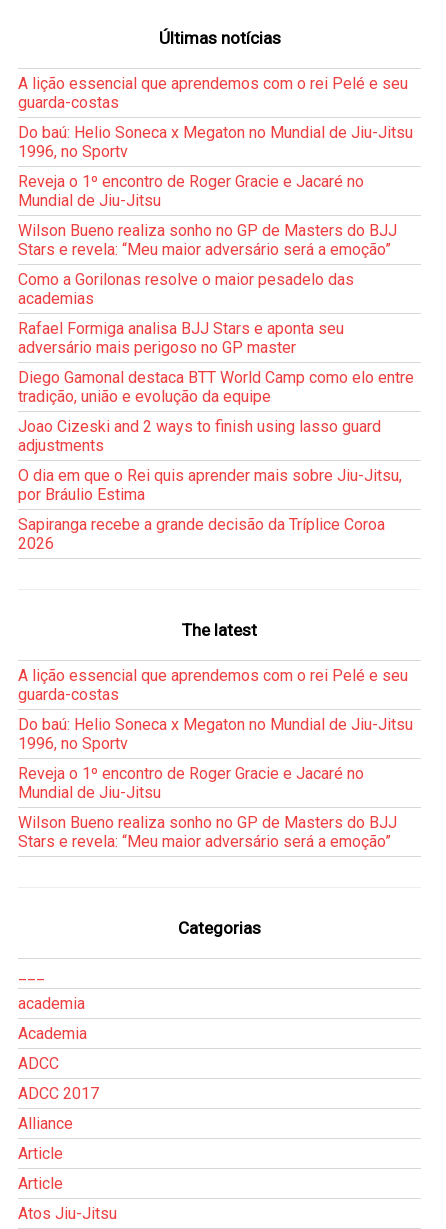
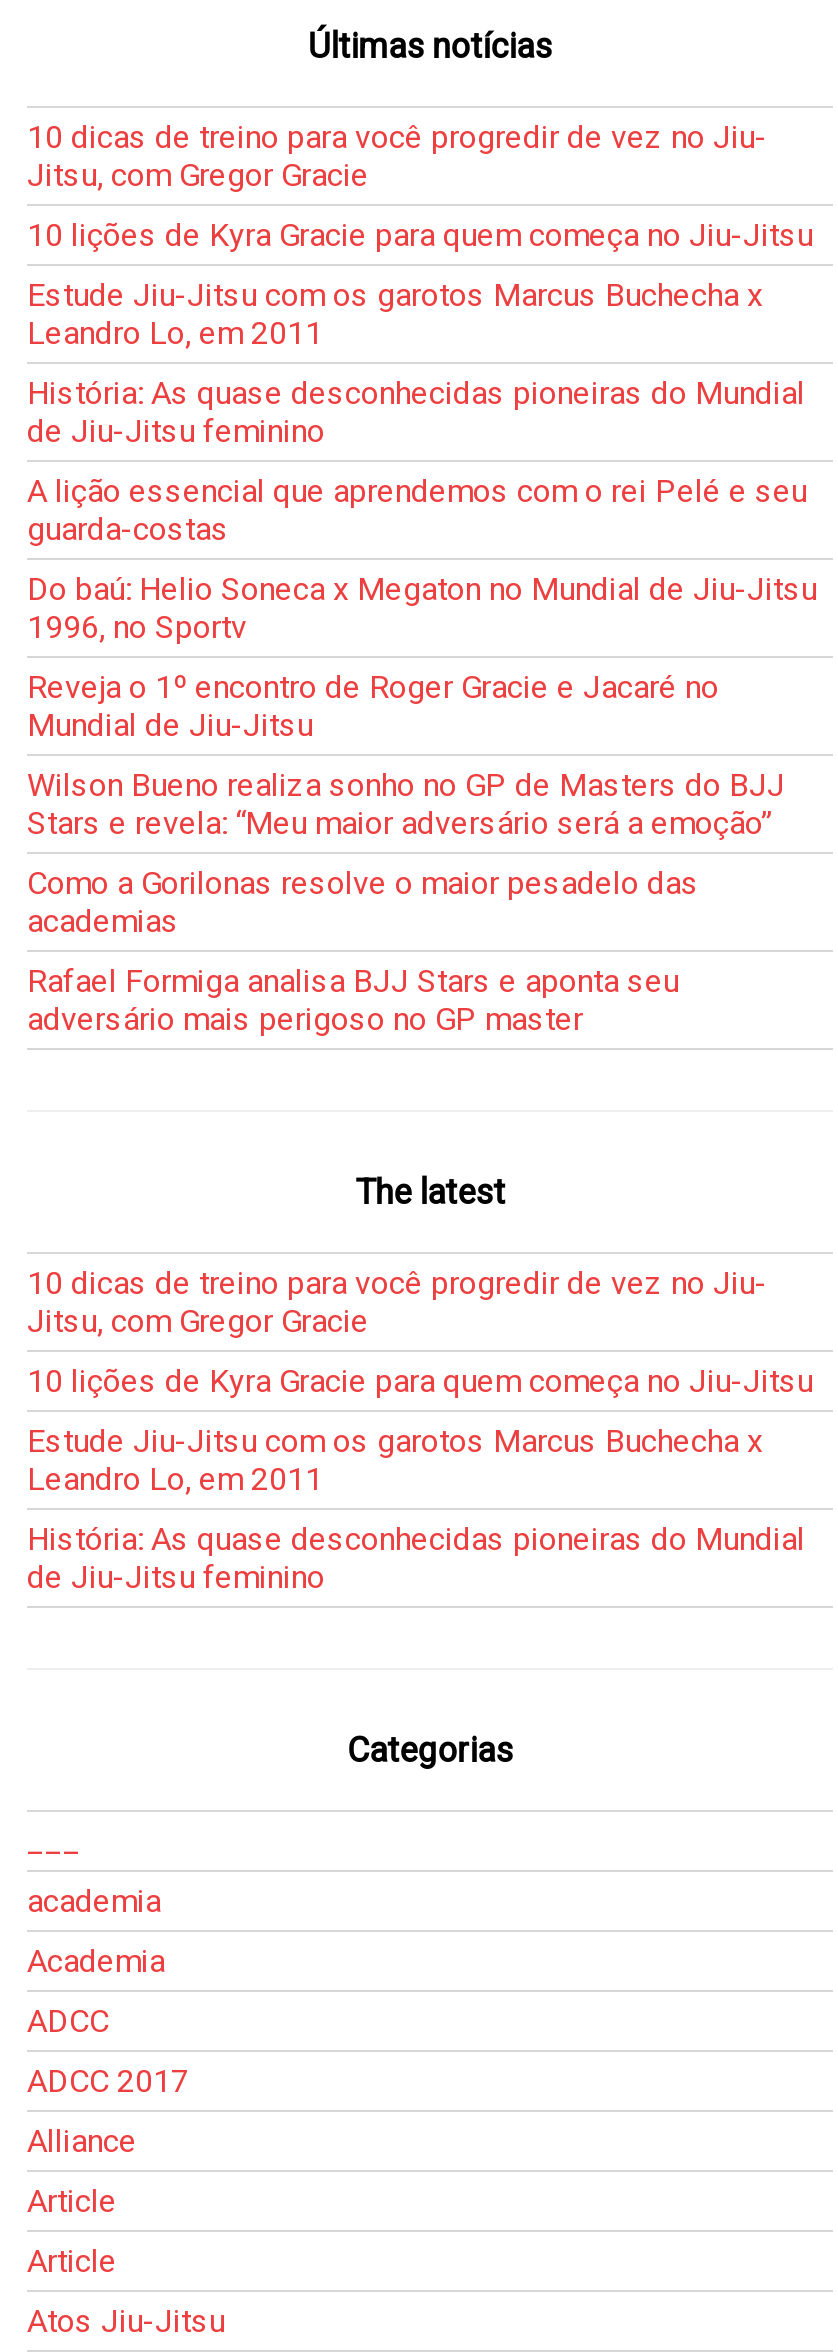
none -> [27,119,813,451] 10 dicas de treino para você progredir de vez no Jiu- | Jitsu, com Gregor Gracie | 10 lições de Kyra Gracie para quem começa no Jiu-Jitsu | Estude Jiu-Jitsu com os garotos Marcus Buchecha x | Leandro Lo, em 2011 | História: As quase desconhecidas pioneiras do Mundial | de Jiu-Jitsu feminino
moved [18,74,413,357] -> [27,473,817,1039]: A lição essencial que aprendemos com o rei Pelé e seu | guarda-costas | Do baú: Helio Soneca x Megaton no Mundial de Jiu-Jitsu | ... | Rafael Formiga analisa BJJ Stars e aponta seu | adversário mais perigoso no GP master
[18,368,414,553] Diego Gamonal destaca BTT World Camp como elo entre | tradição, união e evolução da equipe | Joao Cizeski and 2 ways to finish using lasso guard | adjustments | O dia em que o Rei quis aprender mais sobre Jiu-Jitsu, | por Bráulio Estima | Sapiranga recebe a grande decisão da Tríplice Coroa | 2026 -> none
[18,666,408,704] A lição essencial que aprendemos com o rei Pelé e seu | guarda-costas -> [27,1265,767,1341] 10 dicas de treino para você progredir de vez no Jiu- | Jitsu, com Gregor Gracie
[18,715,413,753] Do baú: Helio Soneca x Megaton no Mundial de Jiu-Jitsu | 1996, no Sportv -> [27,1363,813,1401] 10 lições de Kyra Gracie para quem começa no Jiu-Jitsu
[18,764,364,802] Reveja o 1º encontro de Roger Gracie e Jacaré no | Mundial de Jiu-Jitsu -> [27,1423,763,1499] Estude Jiu-Jitsu com os garotos Marcus Buchecha x | Leandro Lo, em 2011
[18,813,397,851] Wilson Bueno realiza sonho no GP de Masters do BJJ | Stars e revela: “Meu maior adversário será a emoção” -> [27,1521,805,1597] História: As quase desconhecidas pioneiras do Mundial | de Jiu-Jitsu feminino

